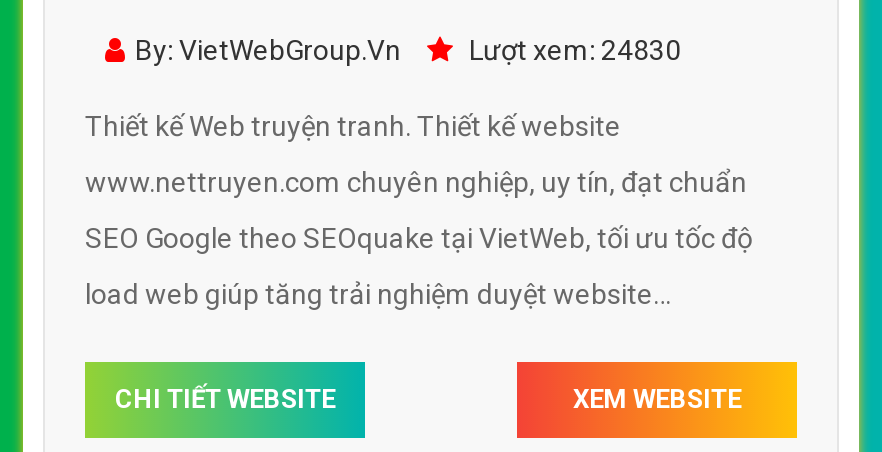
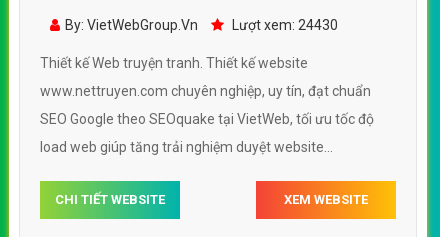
[463,34,681,66] Lượt xem: 24830 -> [229,17,338,33] Lượt xem: 24430

